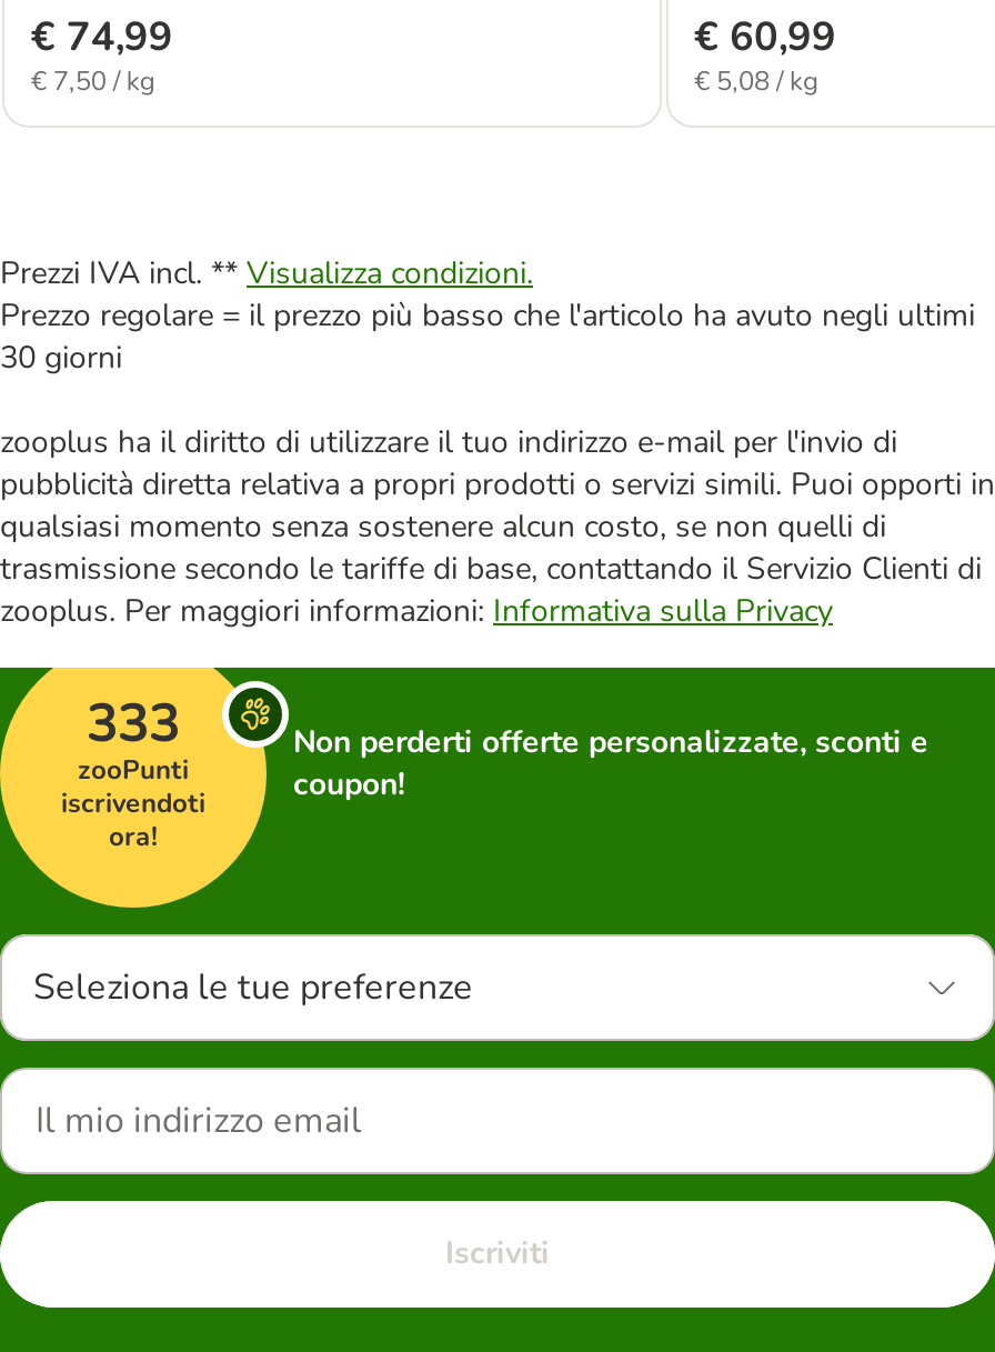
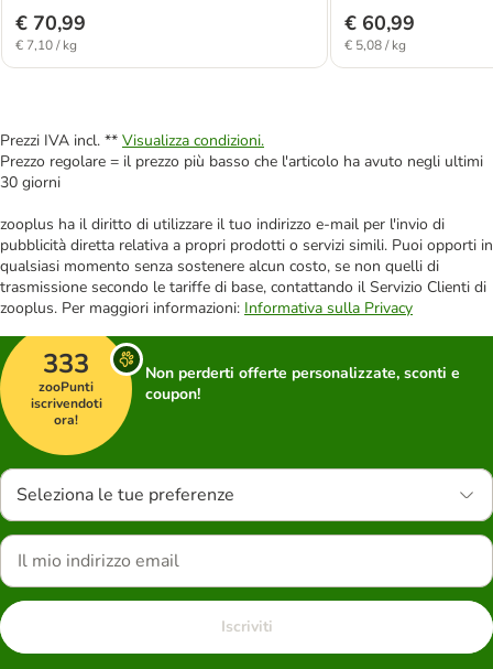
[31,10,173,63] € 74,99 -> [15,10,86,36] € 70,99
[31,63,155,99] € 7,50 / kg -> [15,36,77,54] € 7,10 / kg

